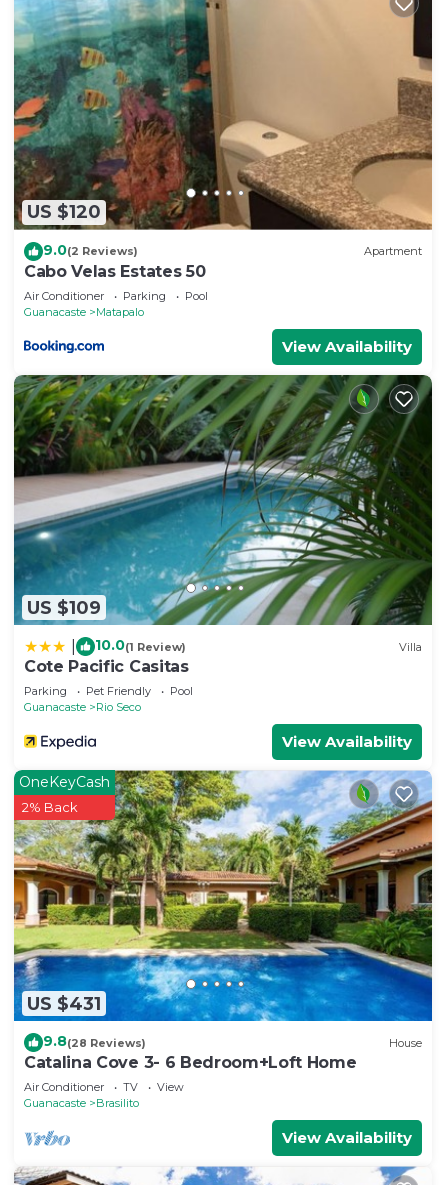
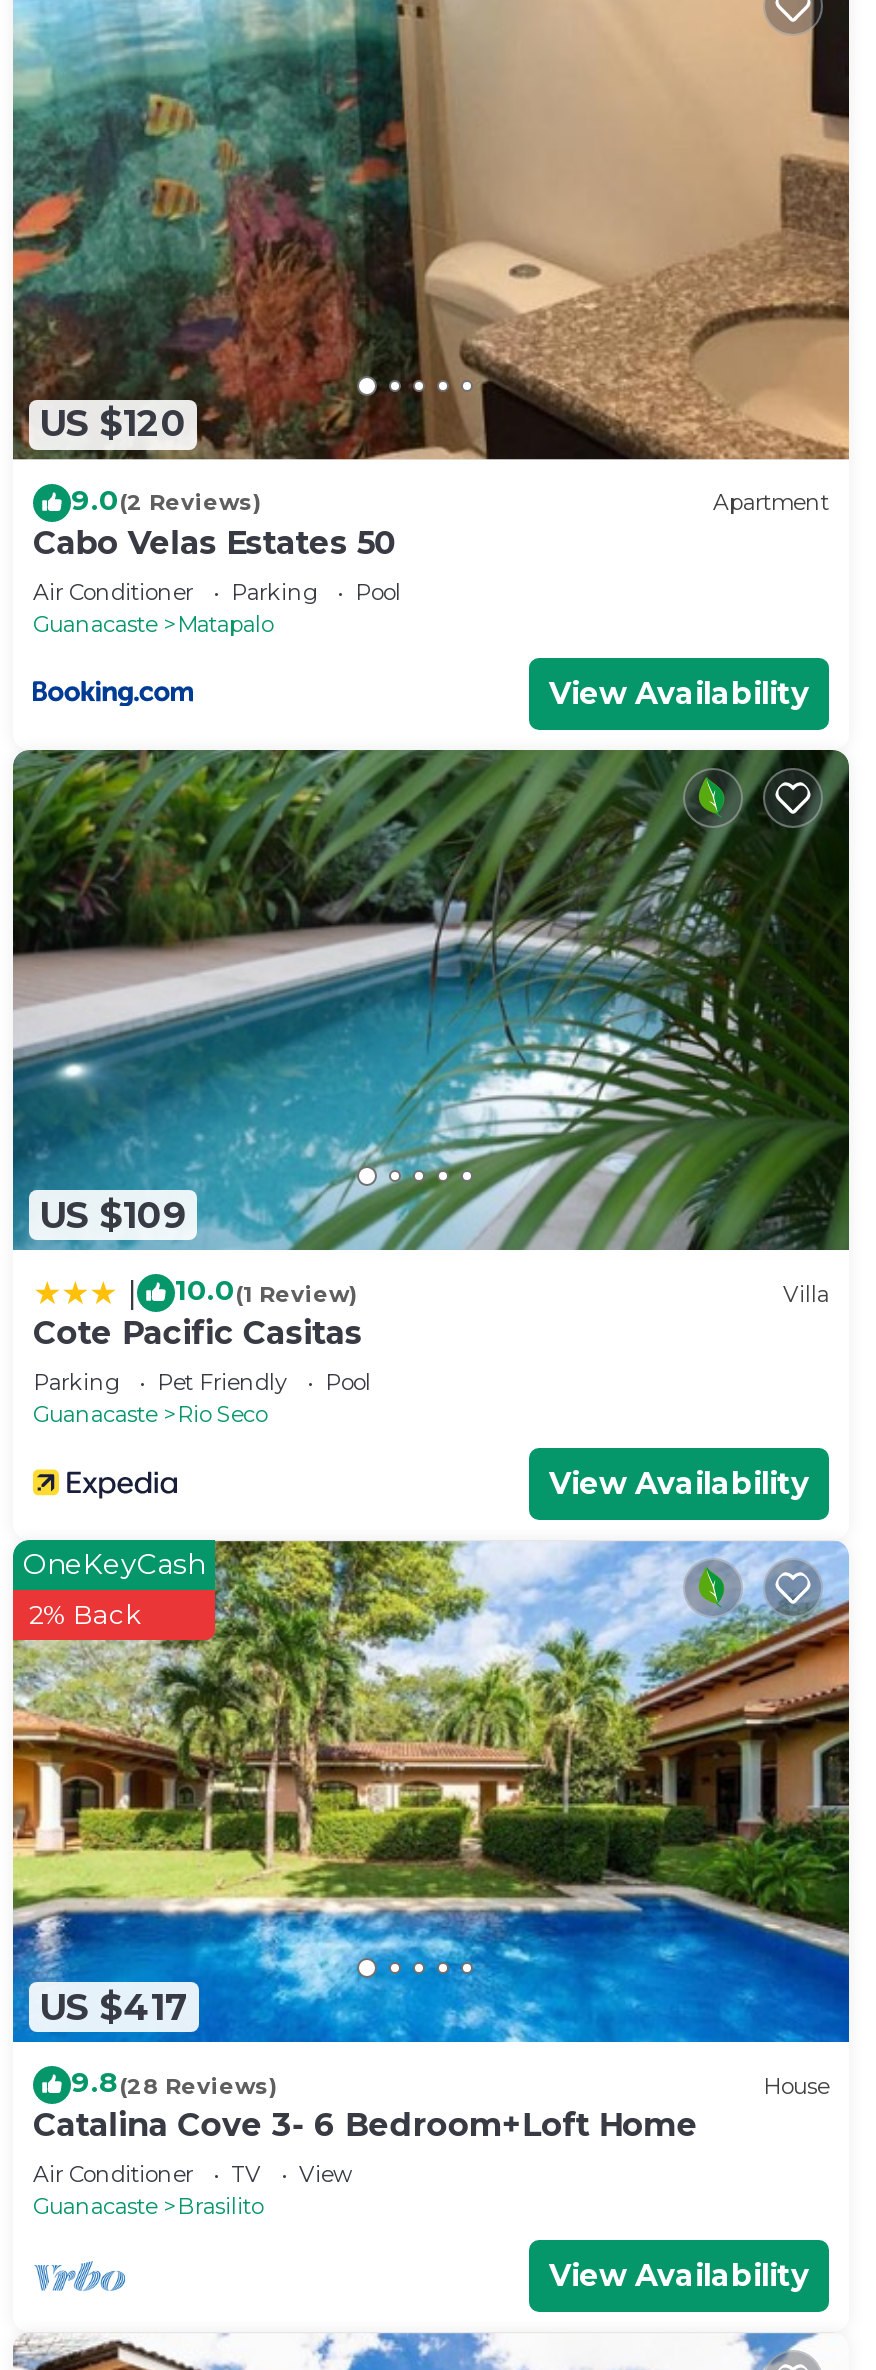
[27,993,101,1015] US $431 -> [39,1985,189,2029] US $417

